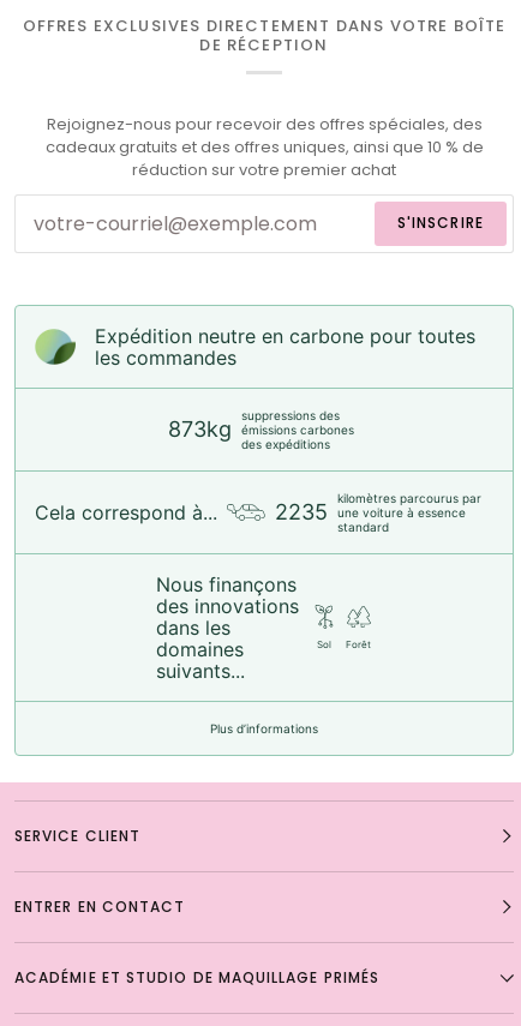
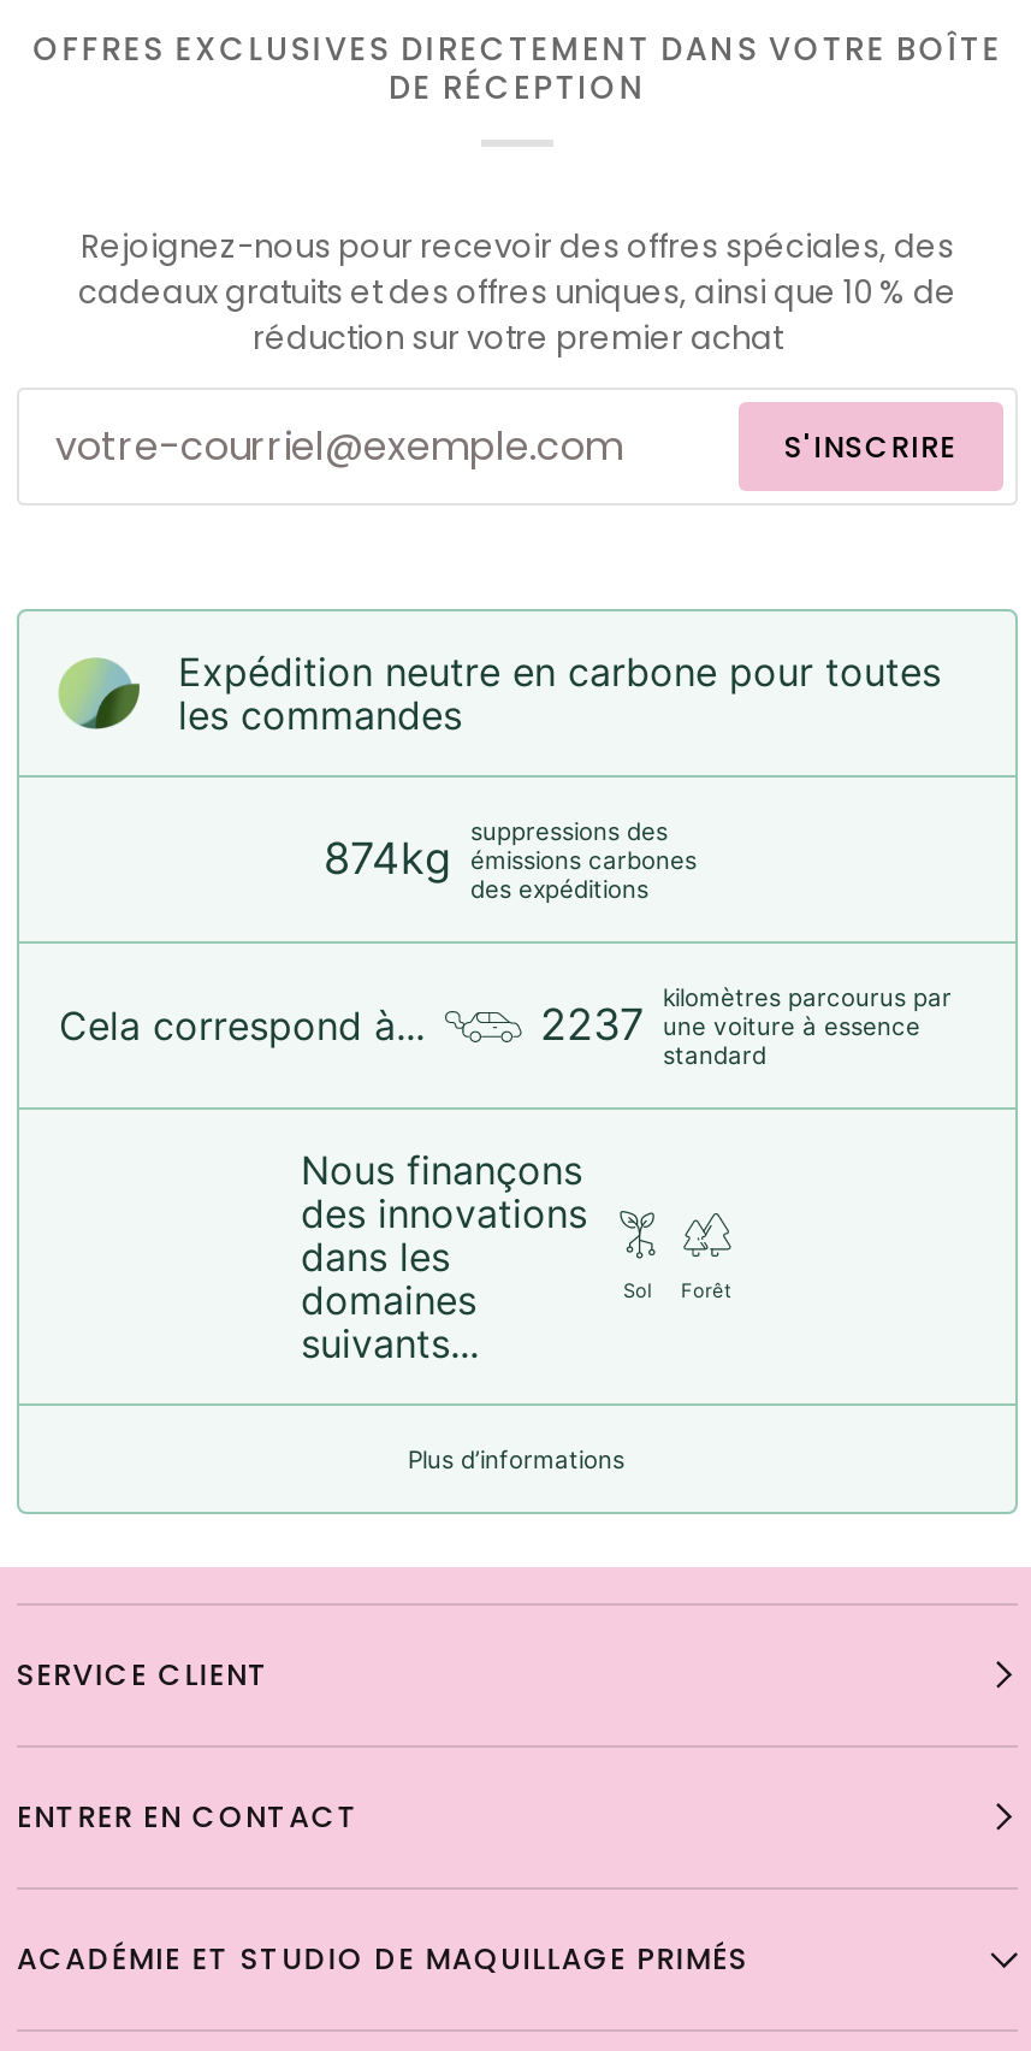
[167,417,354,442] 873kg émissions carbones -> [324,833,697,884] 874kg émissions carbones
[275,499,466,525] 2235 une voiture à essence -> [540,1000,920,1050] 2237 une voiture à essence

